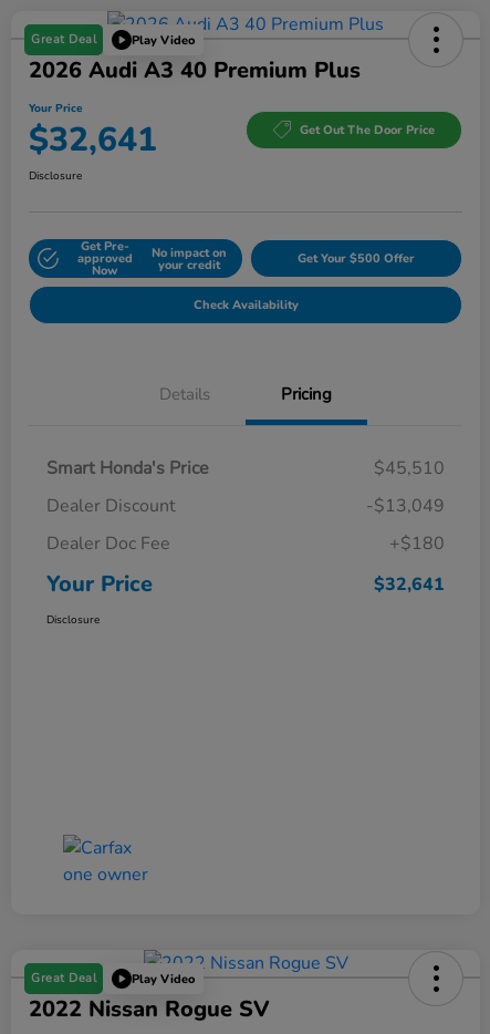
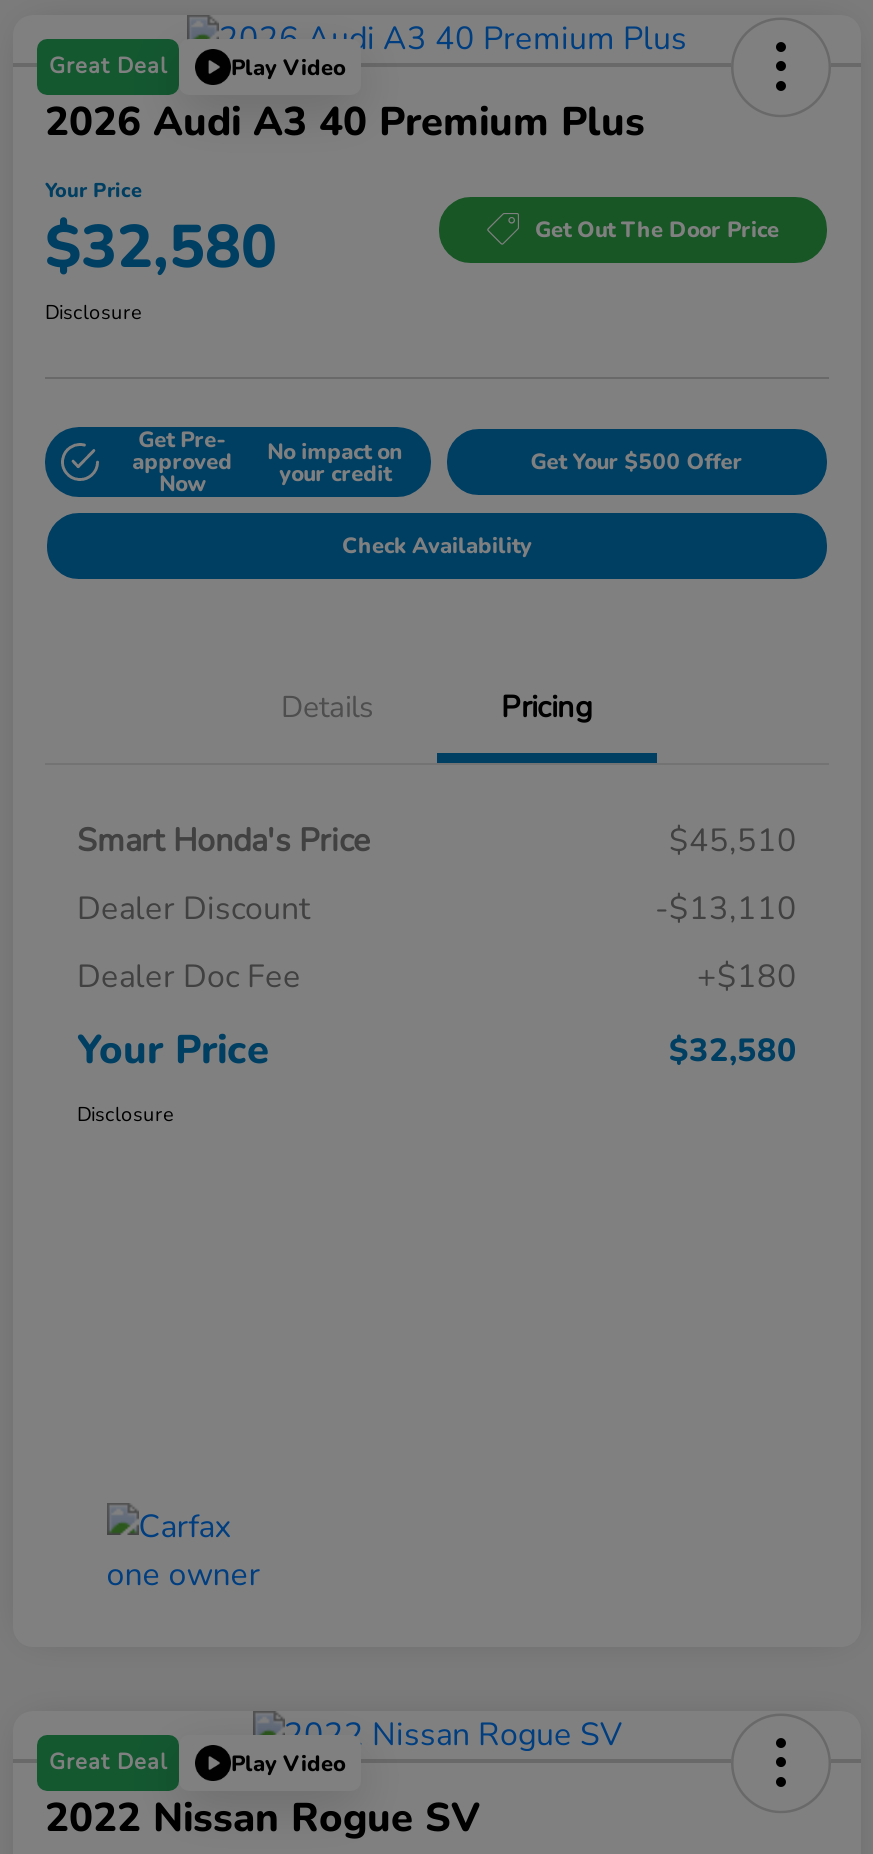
[29,118,157,163] $32,641 -> [45,207,277,289] $32,580
[366,494,445,518] -$13,049 -> [655,887,797,931] -$13,110
[374,573,445,597] $32,641 -> [669,1029,797,1073] $32,580

